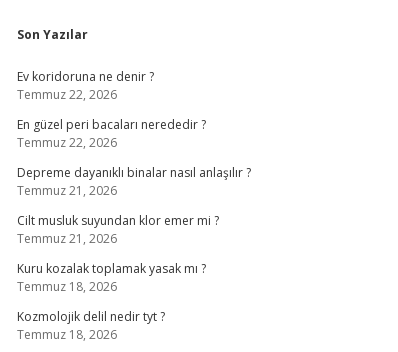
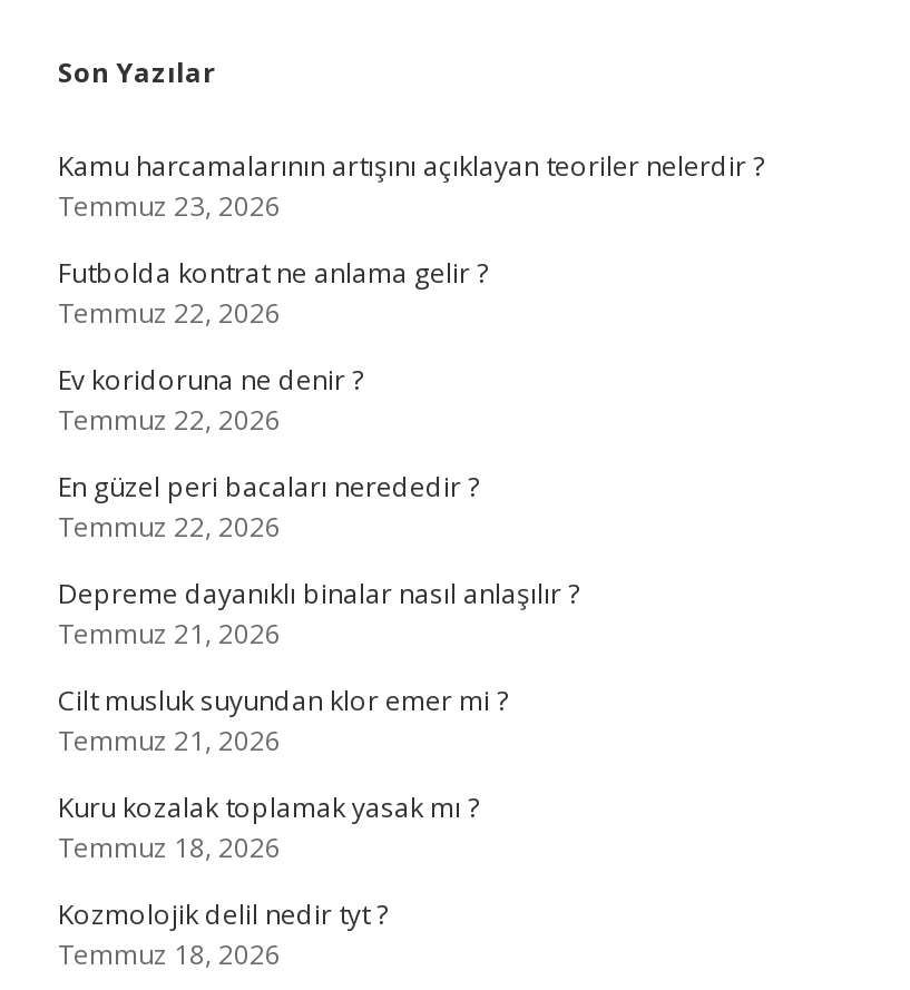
none -> [58,147,764,332] Kamu harcamalarının artışını açıklayan teoriler nelerdir ? | Temmuz 23, 2026 | Futbolda kontrat ne anlama gelir ? | Temmuz 22, 2026

